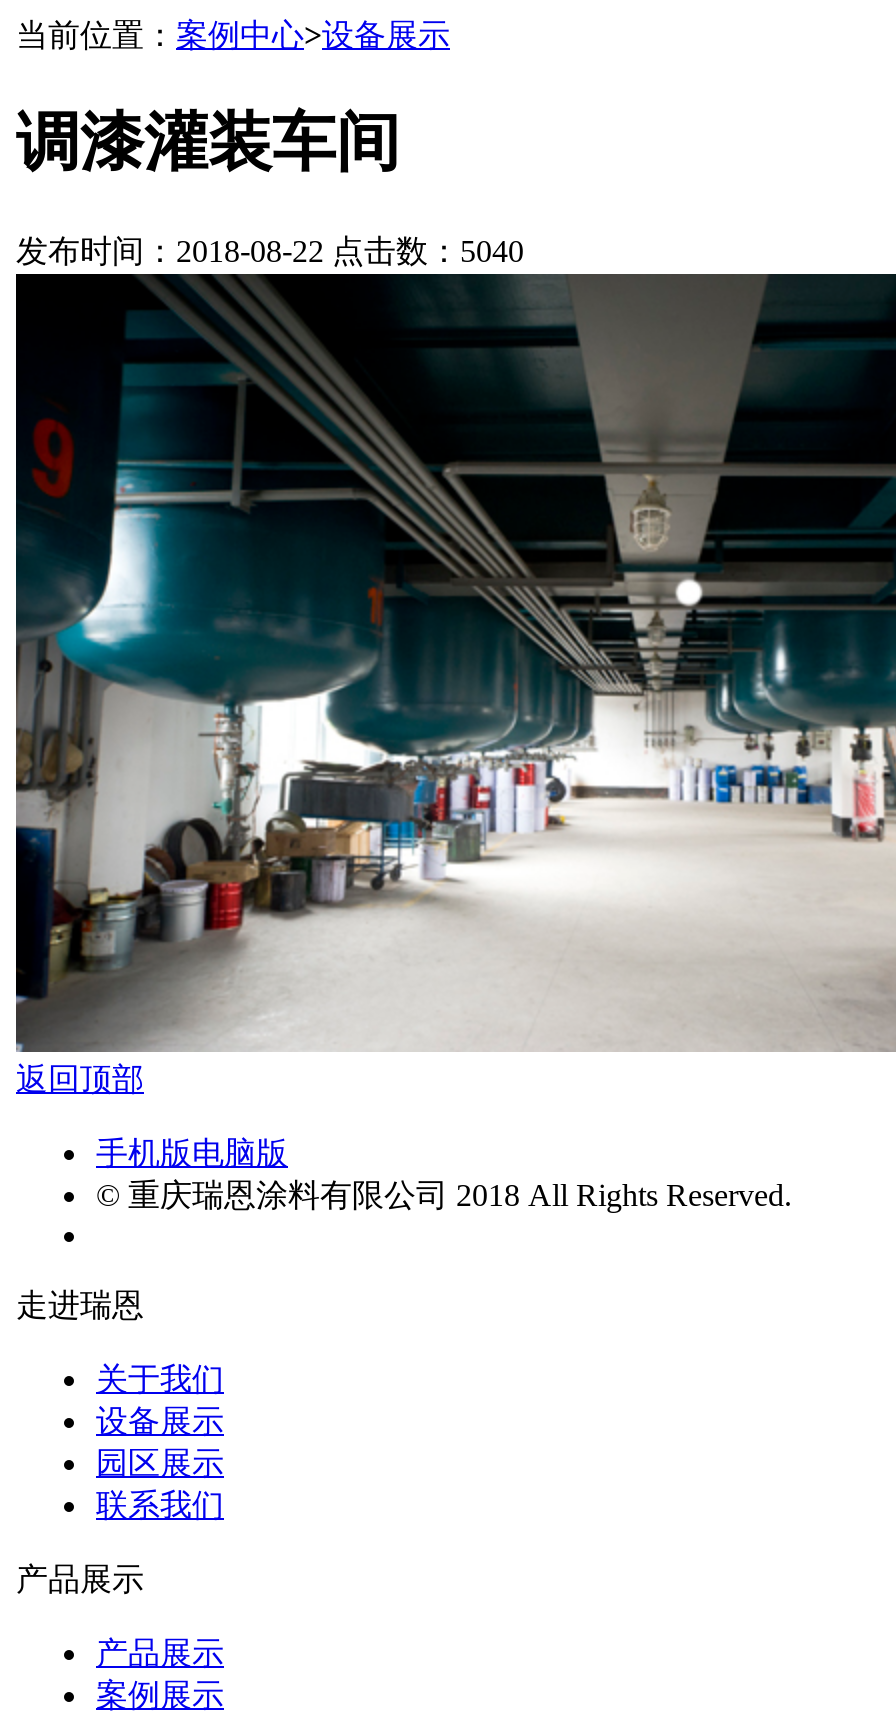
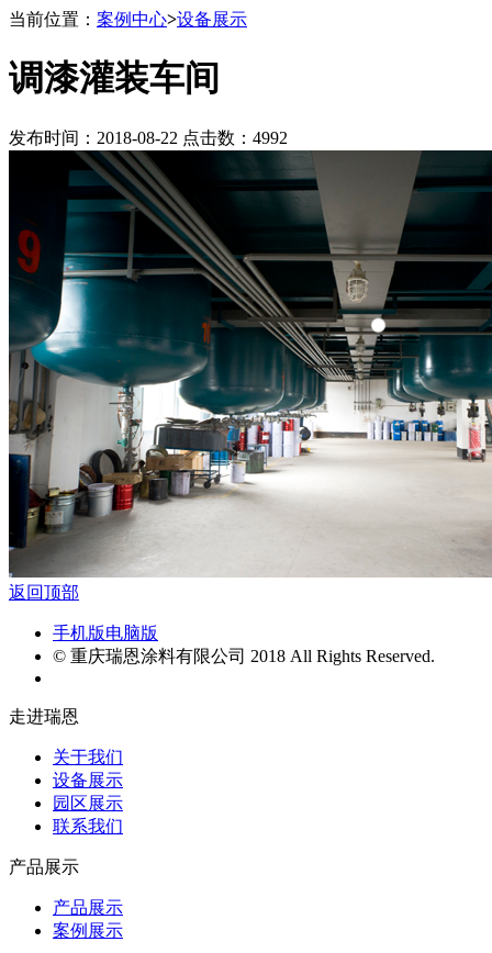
[16,234,524,268] 发布时间：2018-08-22 点击数：5040 -> [9,128,288,147] 发布时间：2018-08-22 点击数：4992

